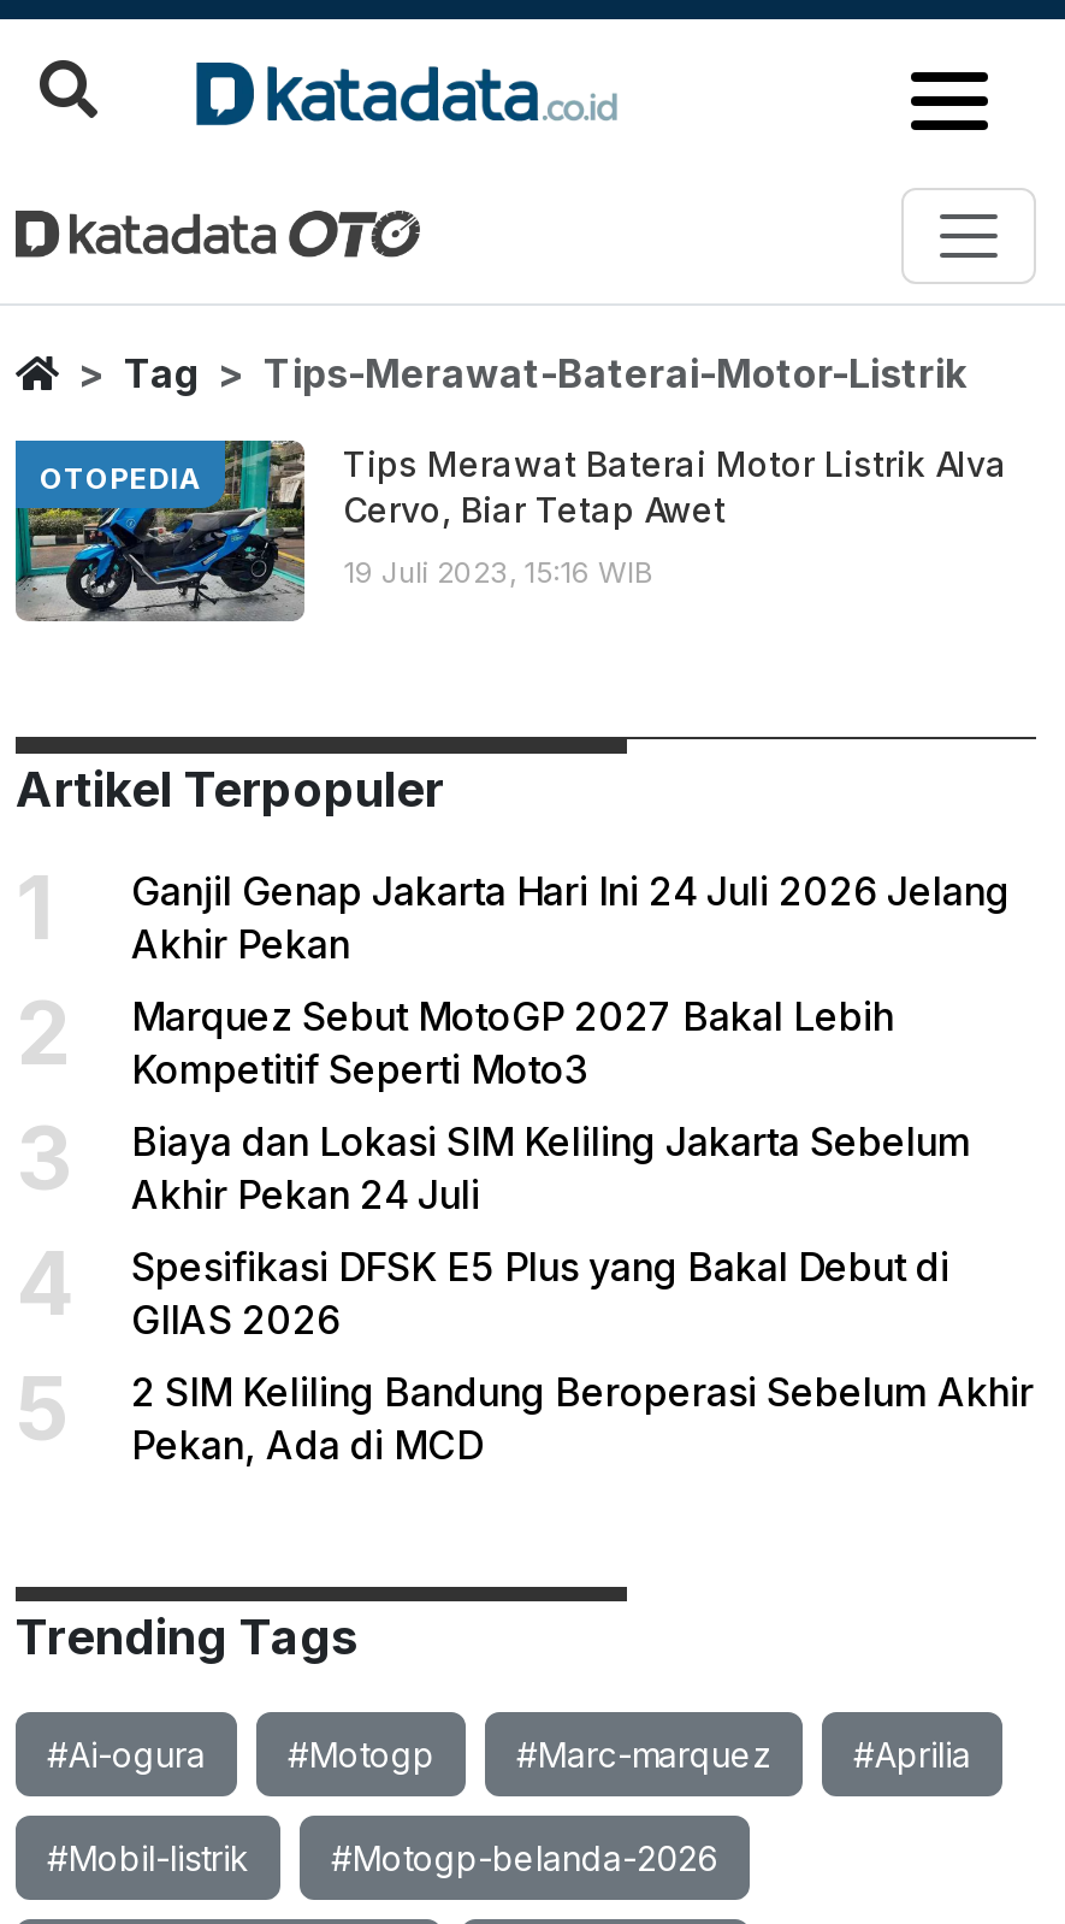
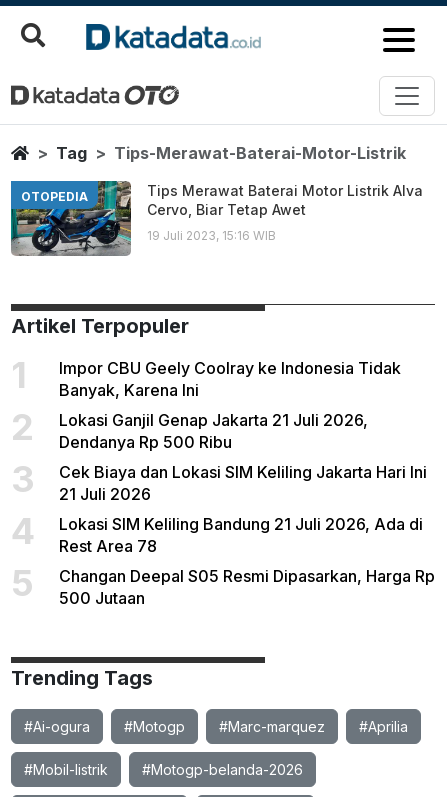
[131,867,1010,968] Ganjil Genap Jakarta Hari Ini 24 Juli 2026 Jelang | Akhir Pekan -> [59,358,401,400] Impor CBU Geely Coolray ke Indonesia Tidak | Banyak, Karena Ini
[131,992,894,1093] Marquez Sebut MotoGP 2027 Bakal Lebih | Kompetitif Seperti Moto3 -> [59,410,368,452] Lokasi Ganjil Genap Jakarta 21 Juli 2026, | Dendanya Rp 500 Ribu
[131,1117,971,1218] Biaya dan Lokasi SIM Keliling Jakarta Sebelum | Akhir Pekan 24 Juli -> [59,462,427,504] Cek Biaya dan Lokasi SIM Keliling Jakarta Hari Ini | 21 Juli 2026
[131,1243,949,1344] Spesifikasi DFSK E5 Plus yang Bakal Debut di | GIIAS 2026 -> [59,514,423,556] Lokasi SIM Keliling Bandung 21 Juli 2026, Ada di | Rest Area 78
[131,1368,1034,1469] 2 SIM Keliling Bandung Beroperasi Sebelum Akhir | Pekan, Ada di MCD -> [59,566,435,608] Changan Deepal S05 Resmi Dipasarkan, Harga Rp | 500 Jutaan

